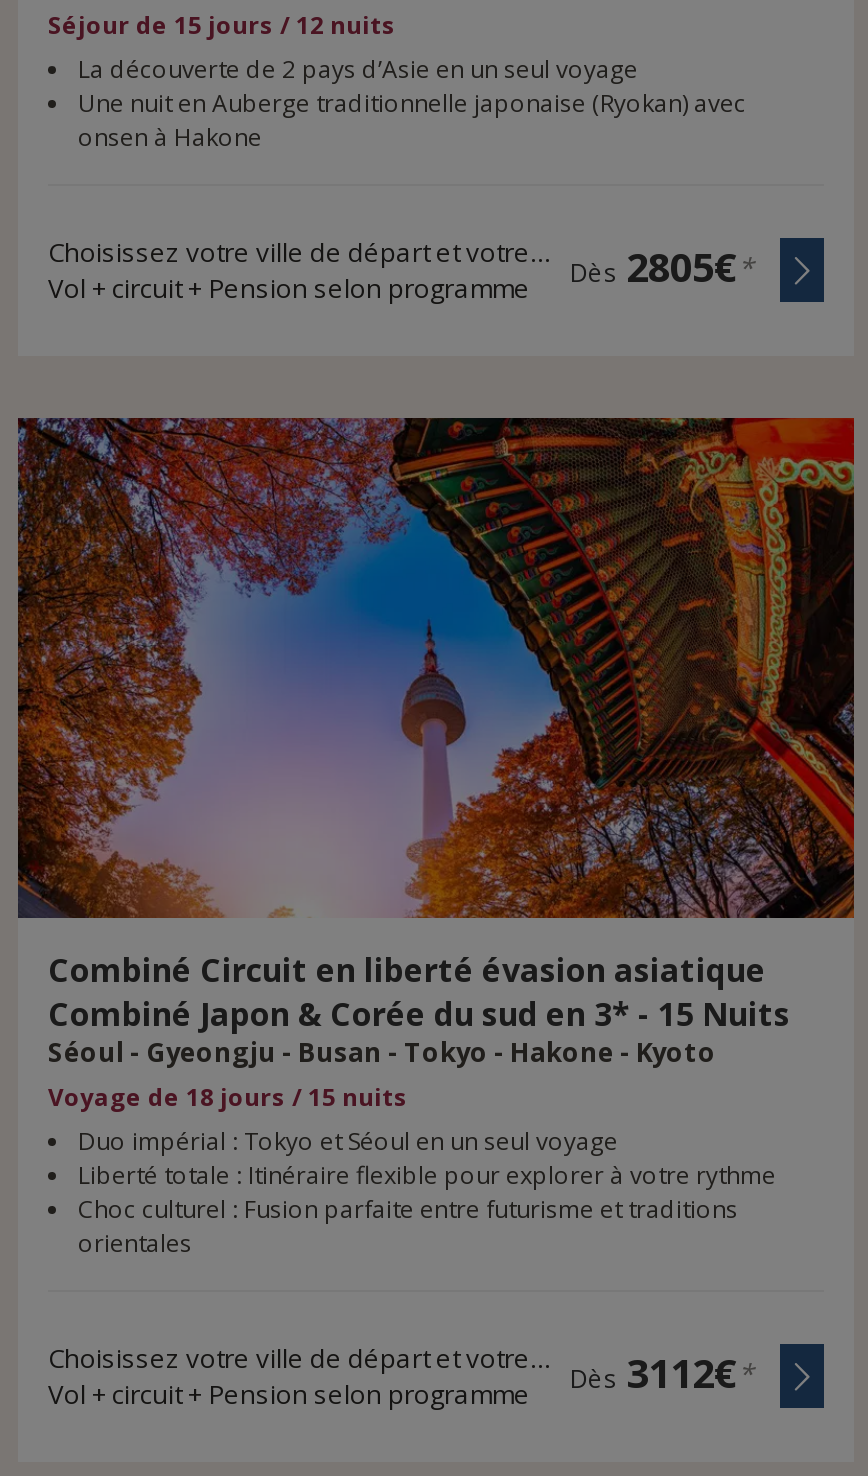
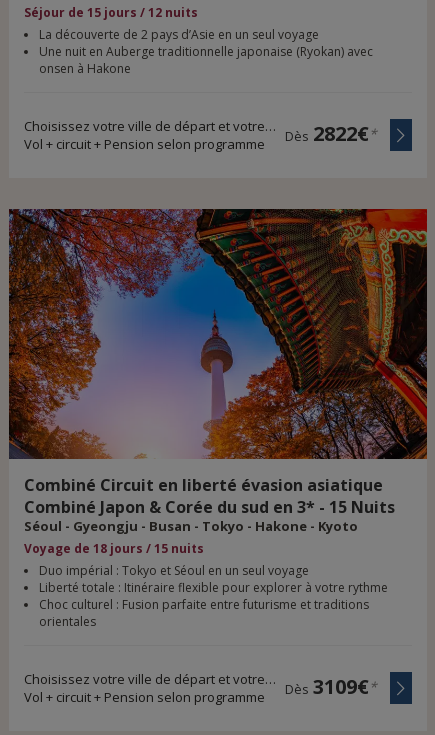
[570,240,754,294] Dès 2805€* -> [285,120,377,147] Dès 2822€*
[570,1346,754,1400] Dès 3112€* -> [285,673,377,700] Dès 3109€*

